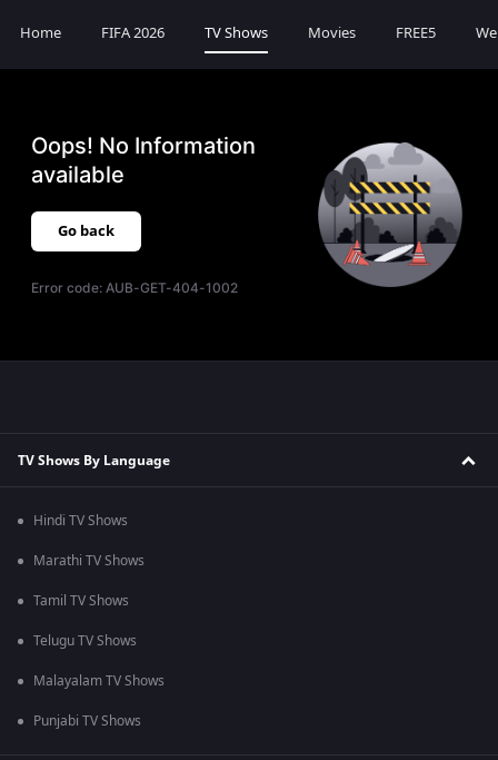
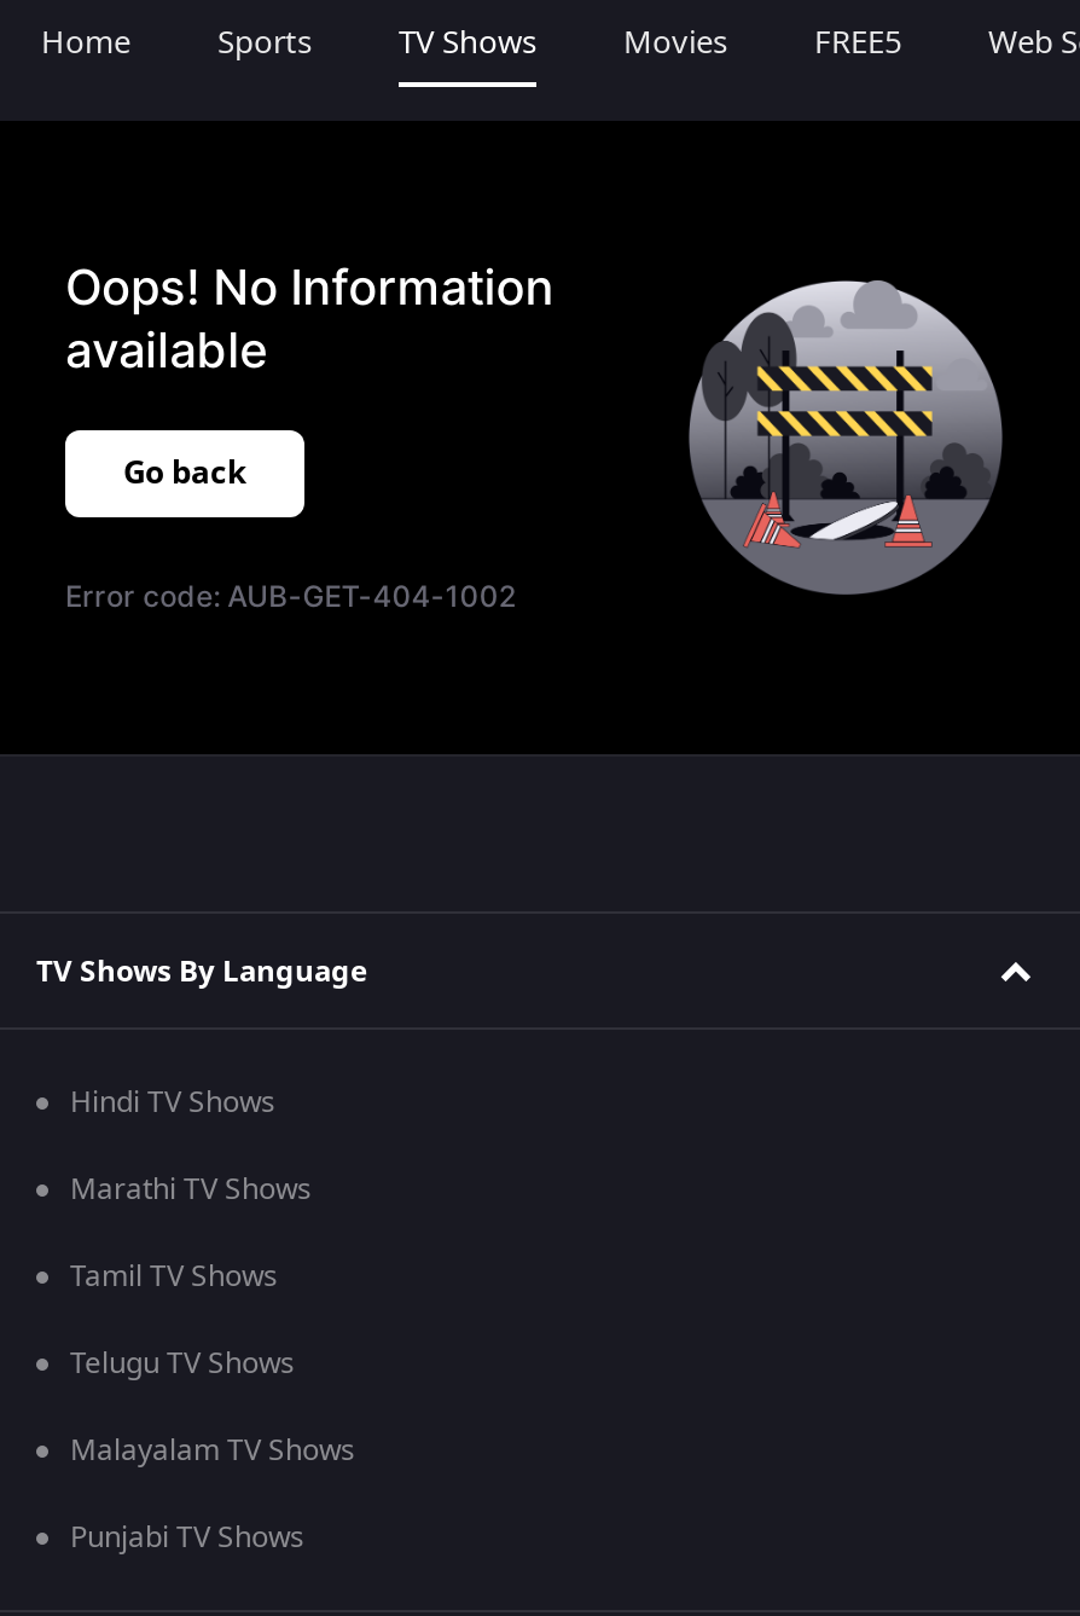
[101,22,165,43] FIFA 2026 -> [217,19,312,65] Sports

